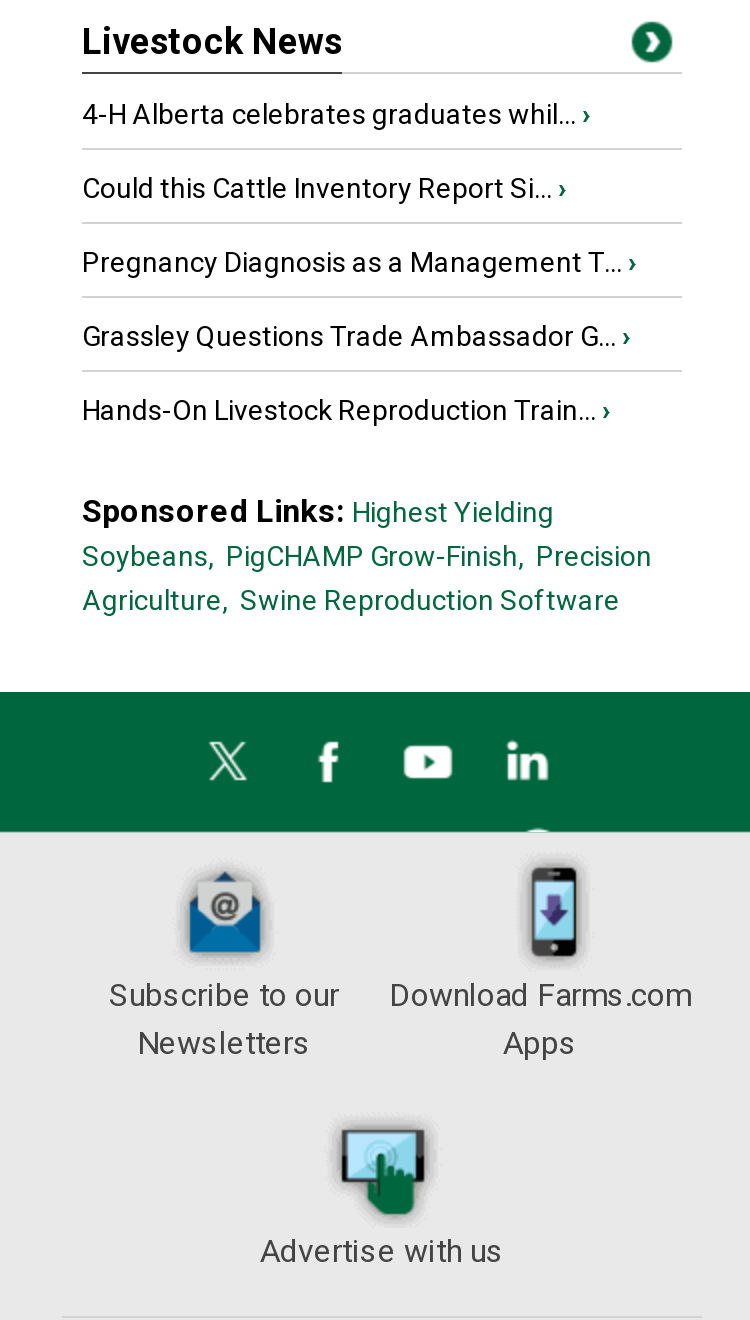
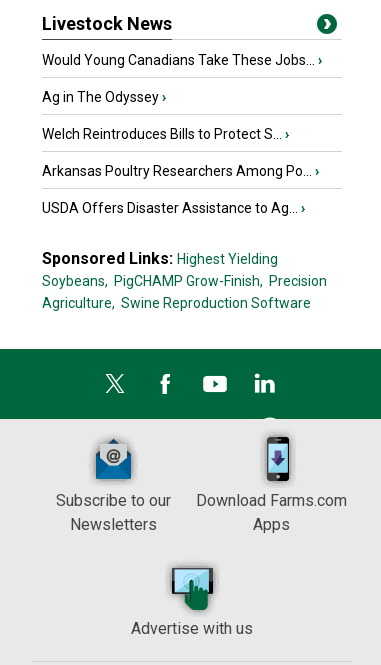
[82,98,590,130] 4-H Alberta celebrates graduates whil... › -> [42,52,322,68] Would Young Canadians Take These Jobs... ›
[82,172,566,204] Could this Cattle Inventory Report Si... › -> [42,89,166,105] Ag in The Odyssey ›
[82,246,636,278] Pregnancy Diagnosis as a Management T... › -> [42,126,289,142] Welch Reintroduces Bills to Protect S... ›
[82,320,630,352] Grassley Questions Trade Ambassador G... › -> [42,163,319,179] Arkansas Poultry Researchers Among Po... ›
[82,394,610,426] Hands-On Livestock Reproduction Train... › -> [42,200,305,216] USDA Offers Disaster Assistance to Ag... ›

